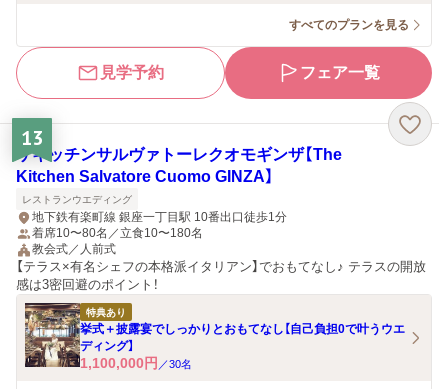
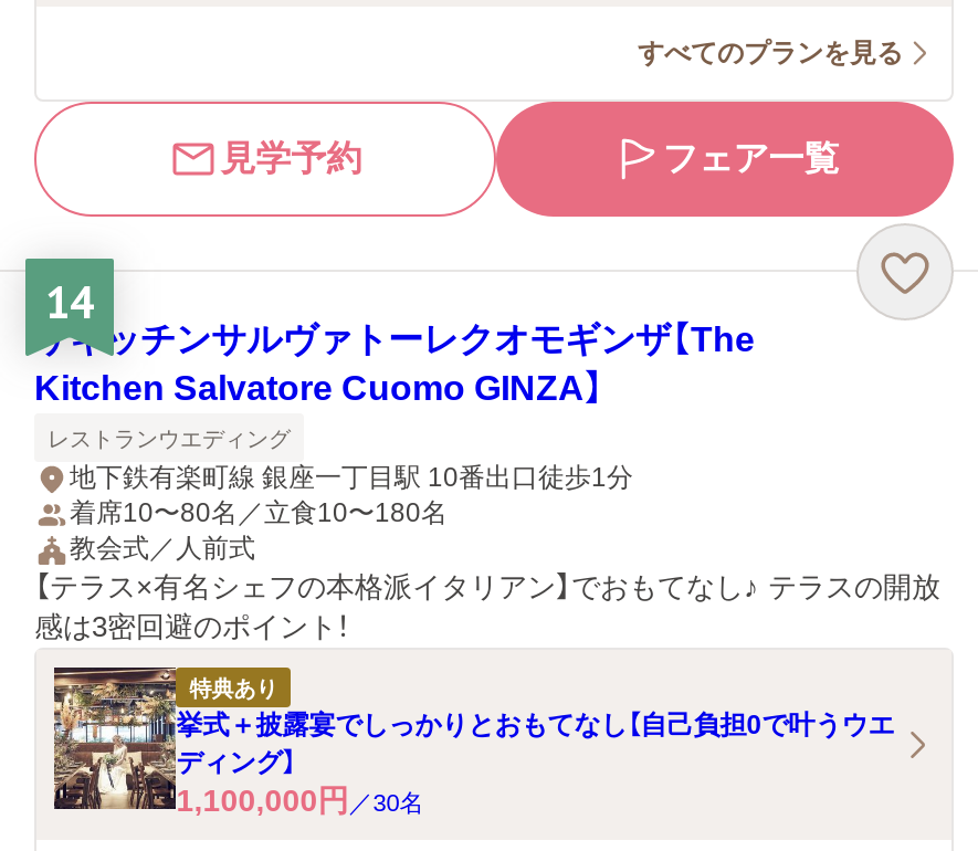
[21,125,43,151] 13 -> [45,274,94,332] 14

